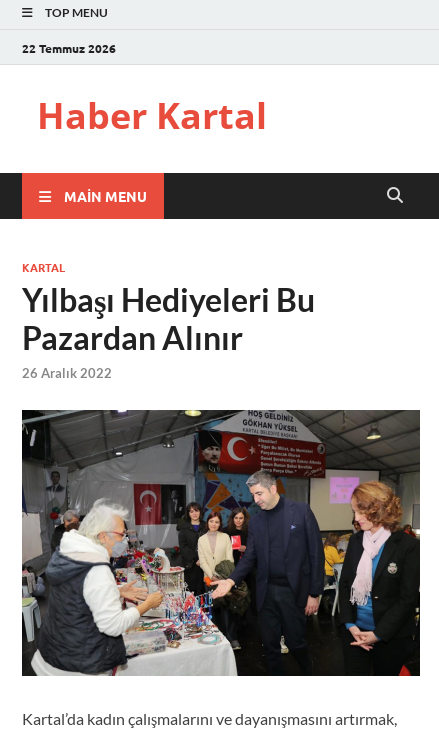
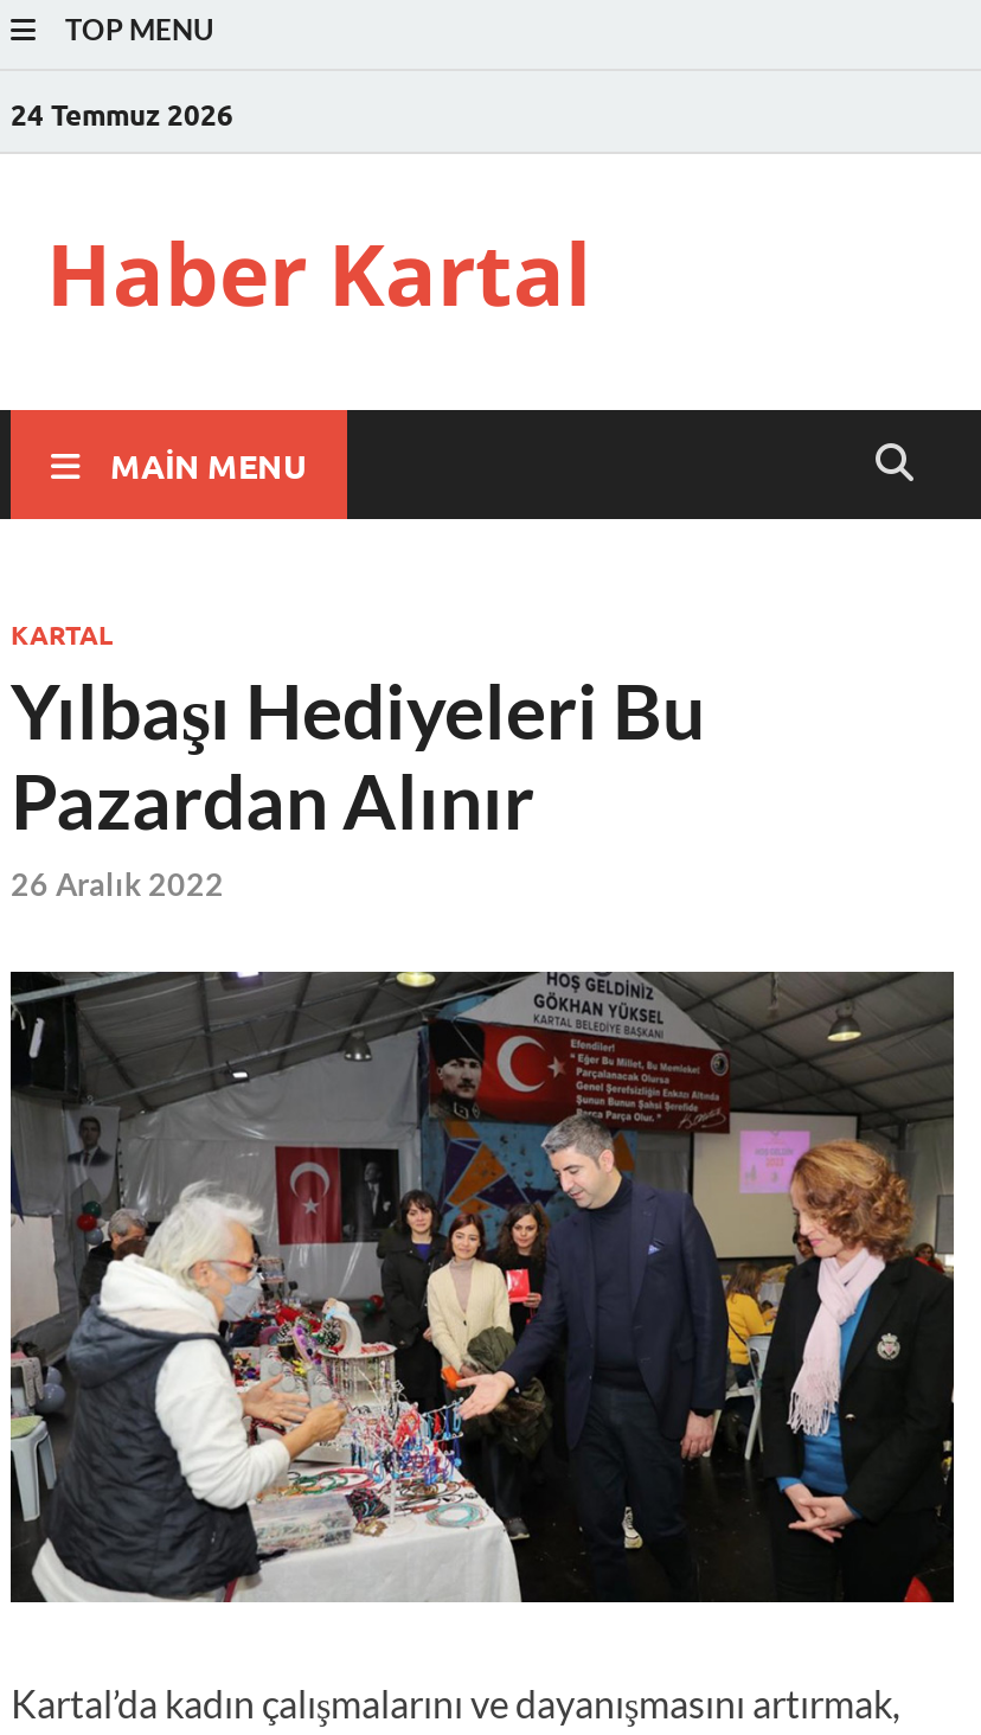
[22,39,116,55] 22 Temmuz 2026 -> [11,94,233,132] 24 Temmuz 2026

